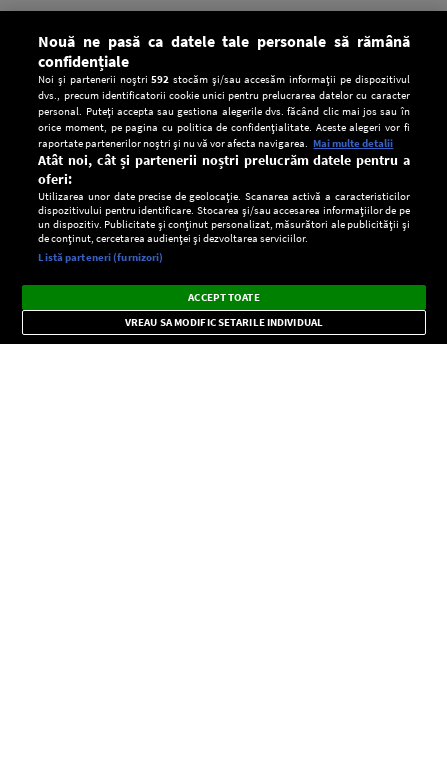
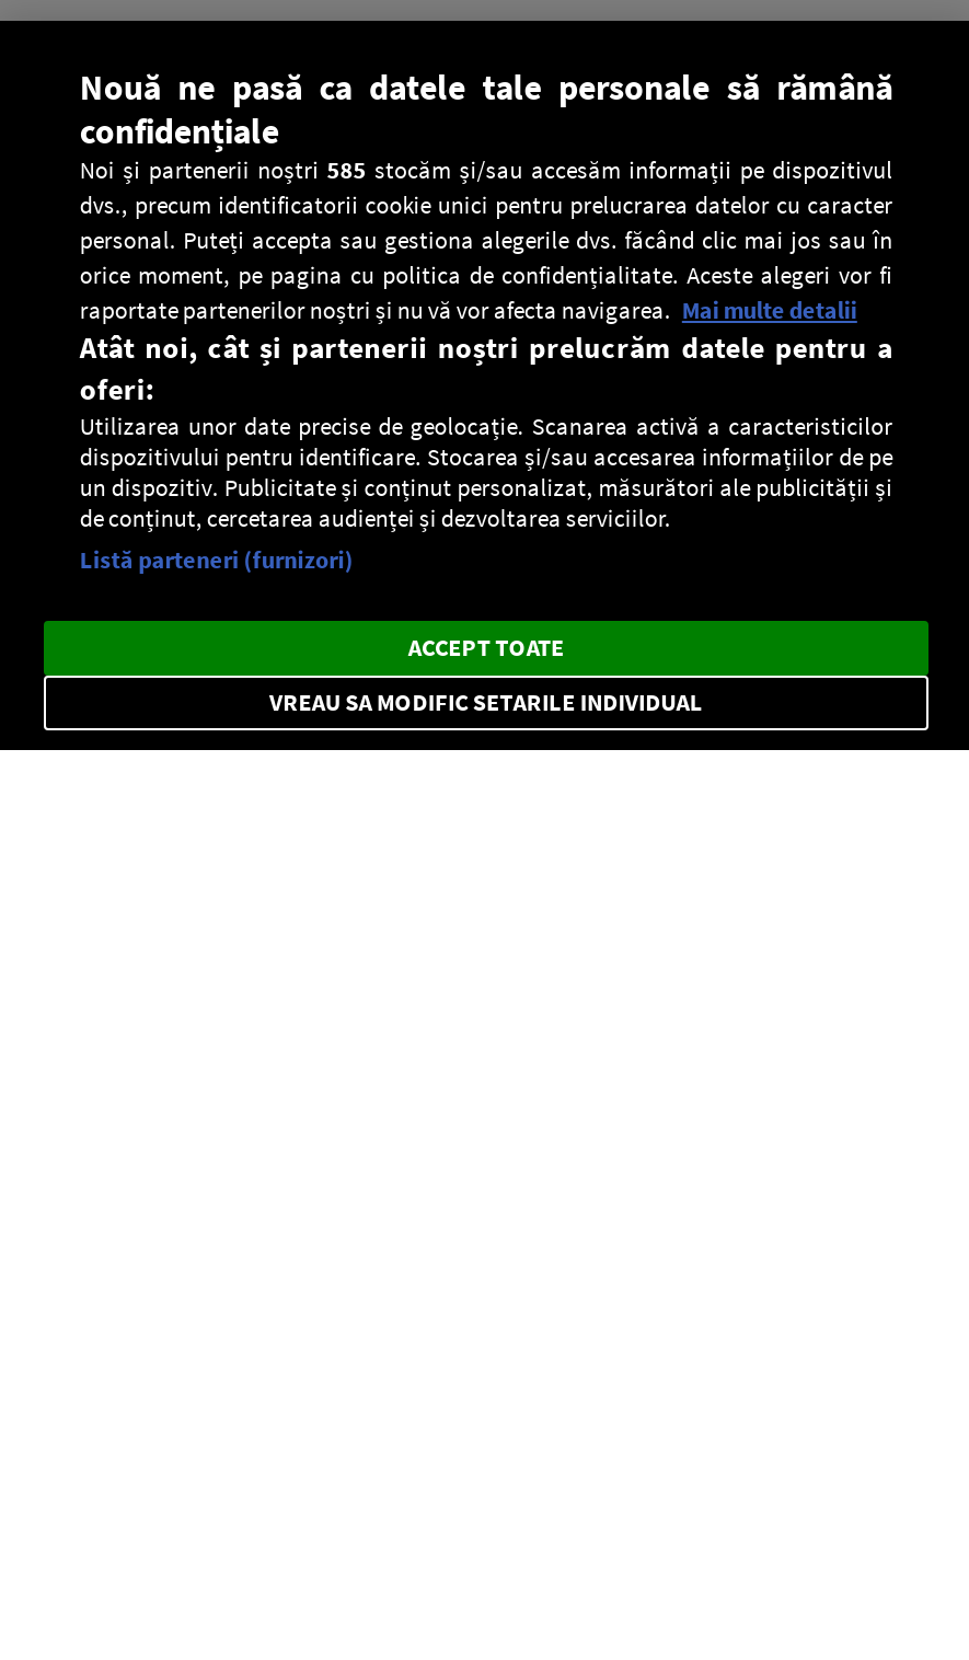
[38,72,410,86] Noi și partenerii noștri 592 stocăm și/sau accesăm informații pe dispozitivul -> [80,154,893,185] Noi și partenerii noștri 585 stocăm și/sau accesăm informații pe dispozitivul

